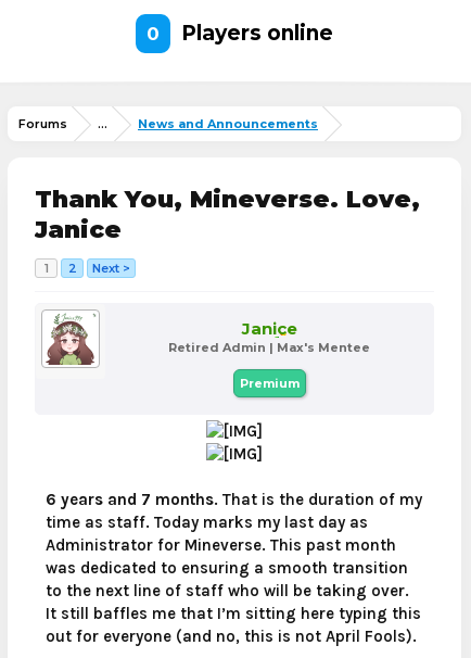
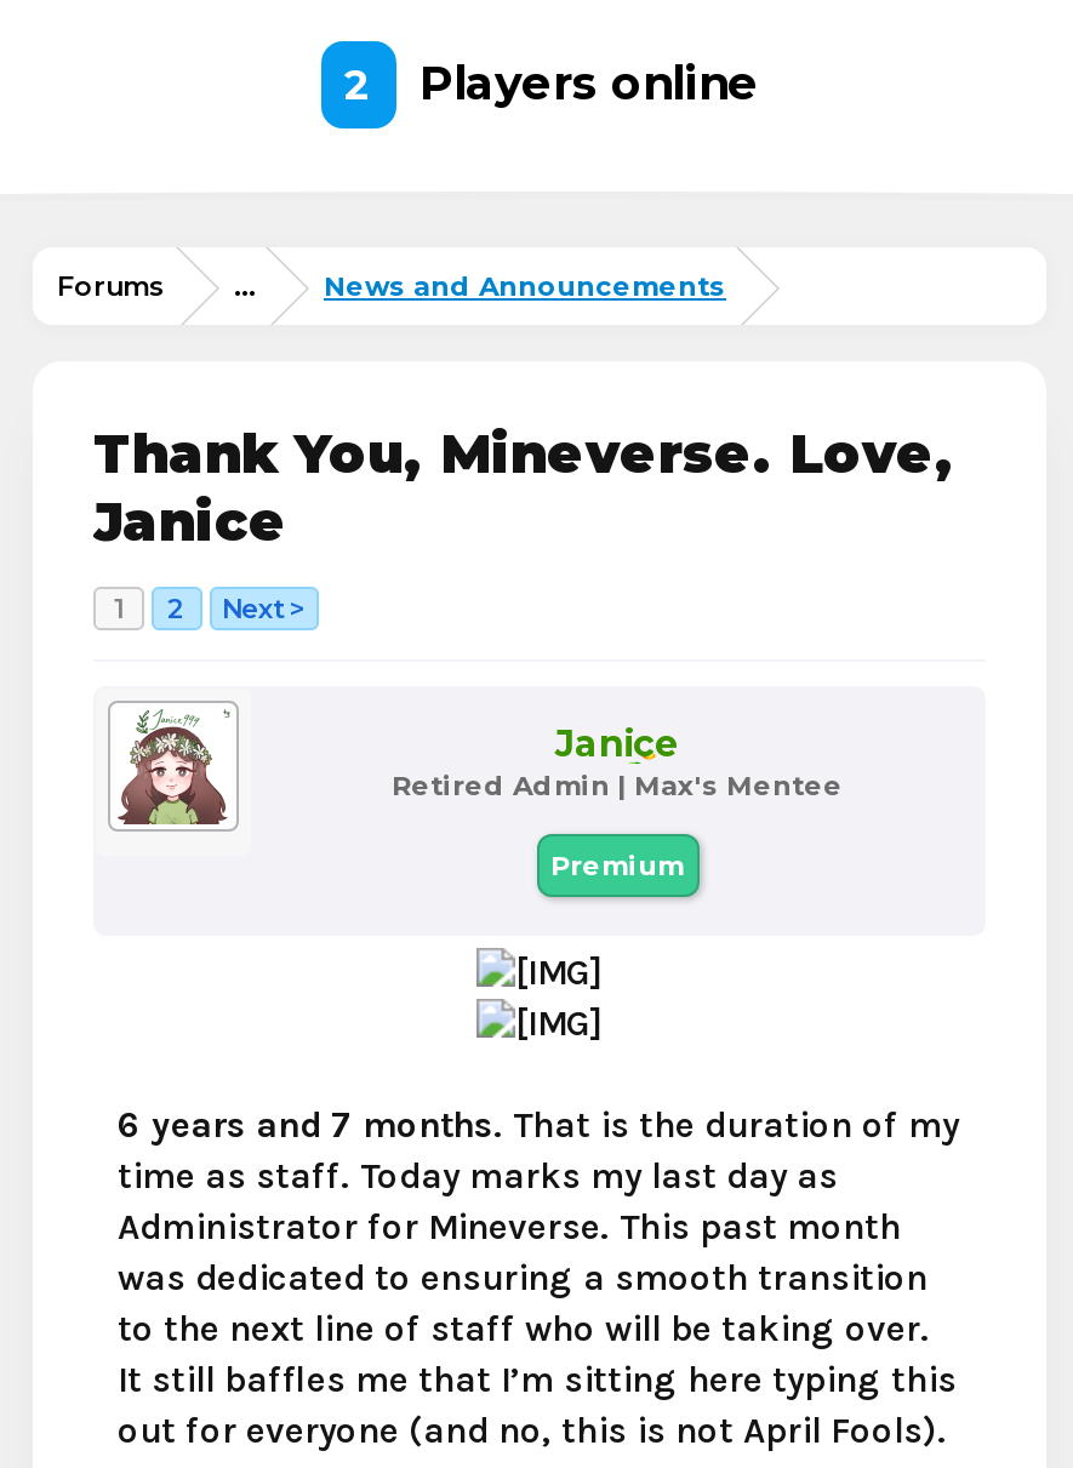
[147,21,333,46] 0 Players online -> [344,56,759,112] 2 Players online

